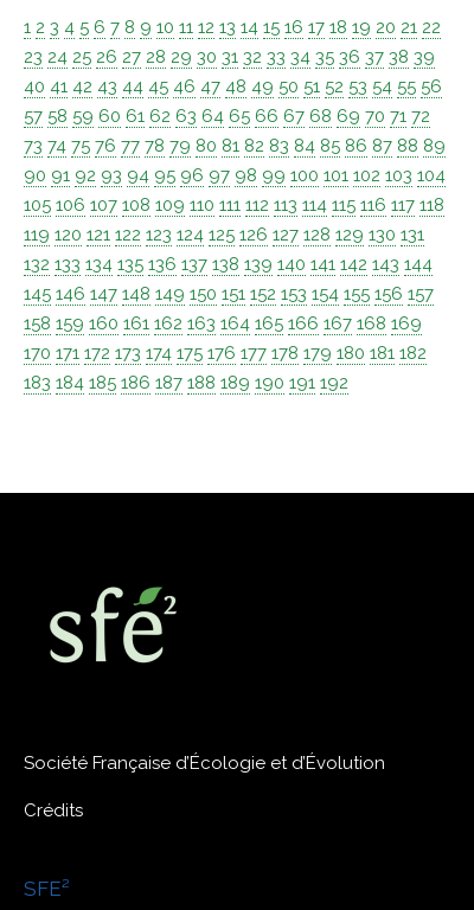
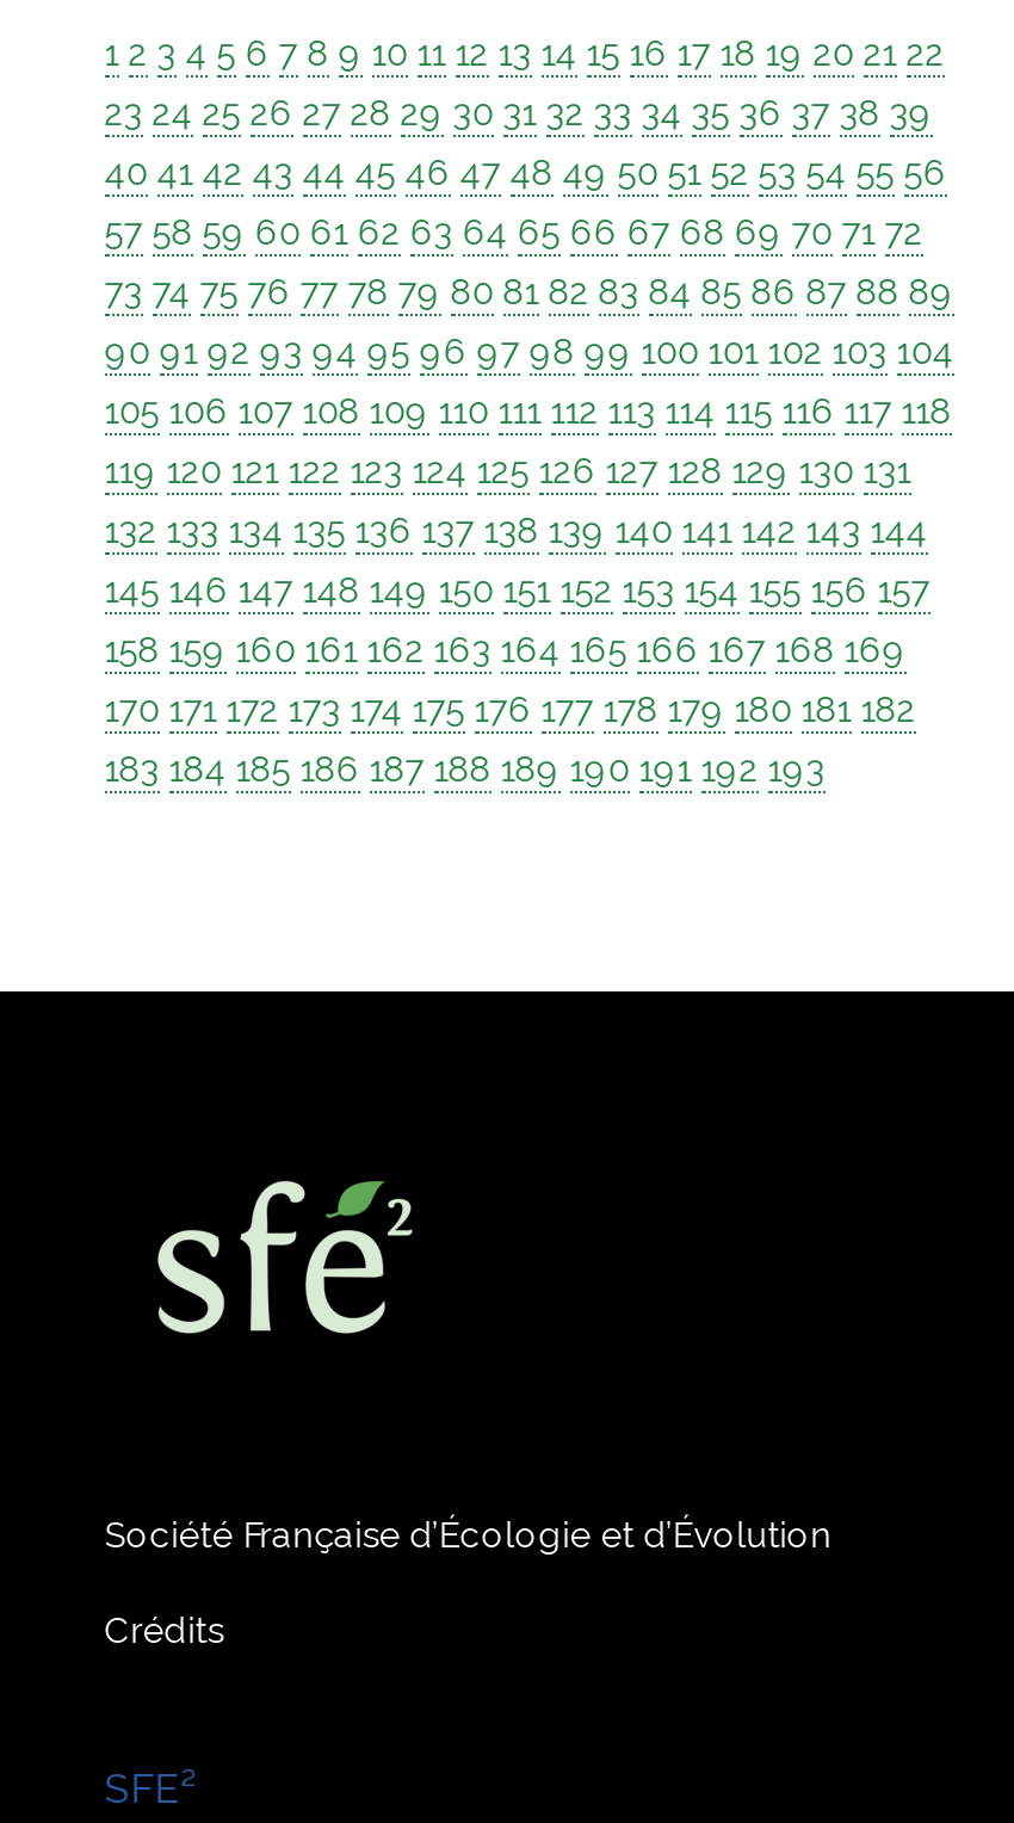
[23,372,348,393] 183 184 185 186 187 188 189 190 191 192 -> [105,748,825,791] 183 184 185 186 187 188 189 190 191 192 193

